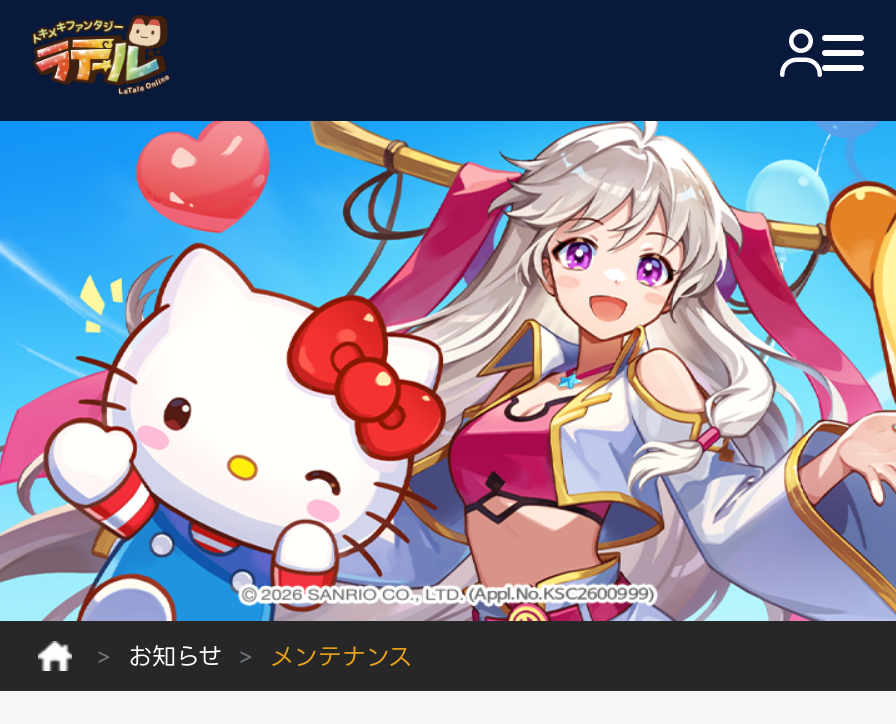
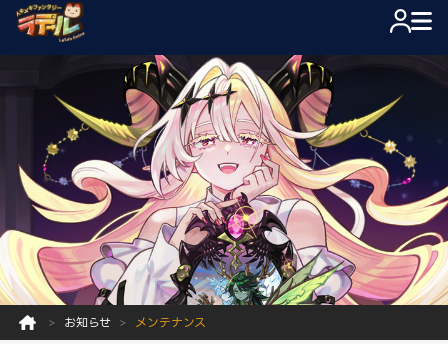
[6,119,890,623] [image] -> [3,54,445,306] [image]

